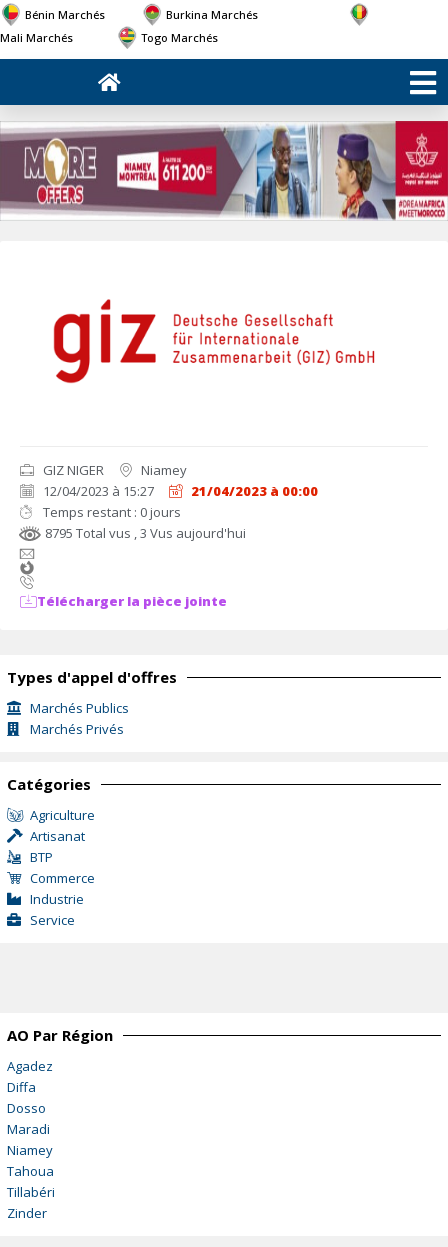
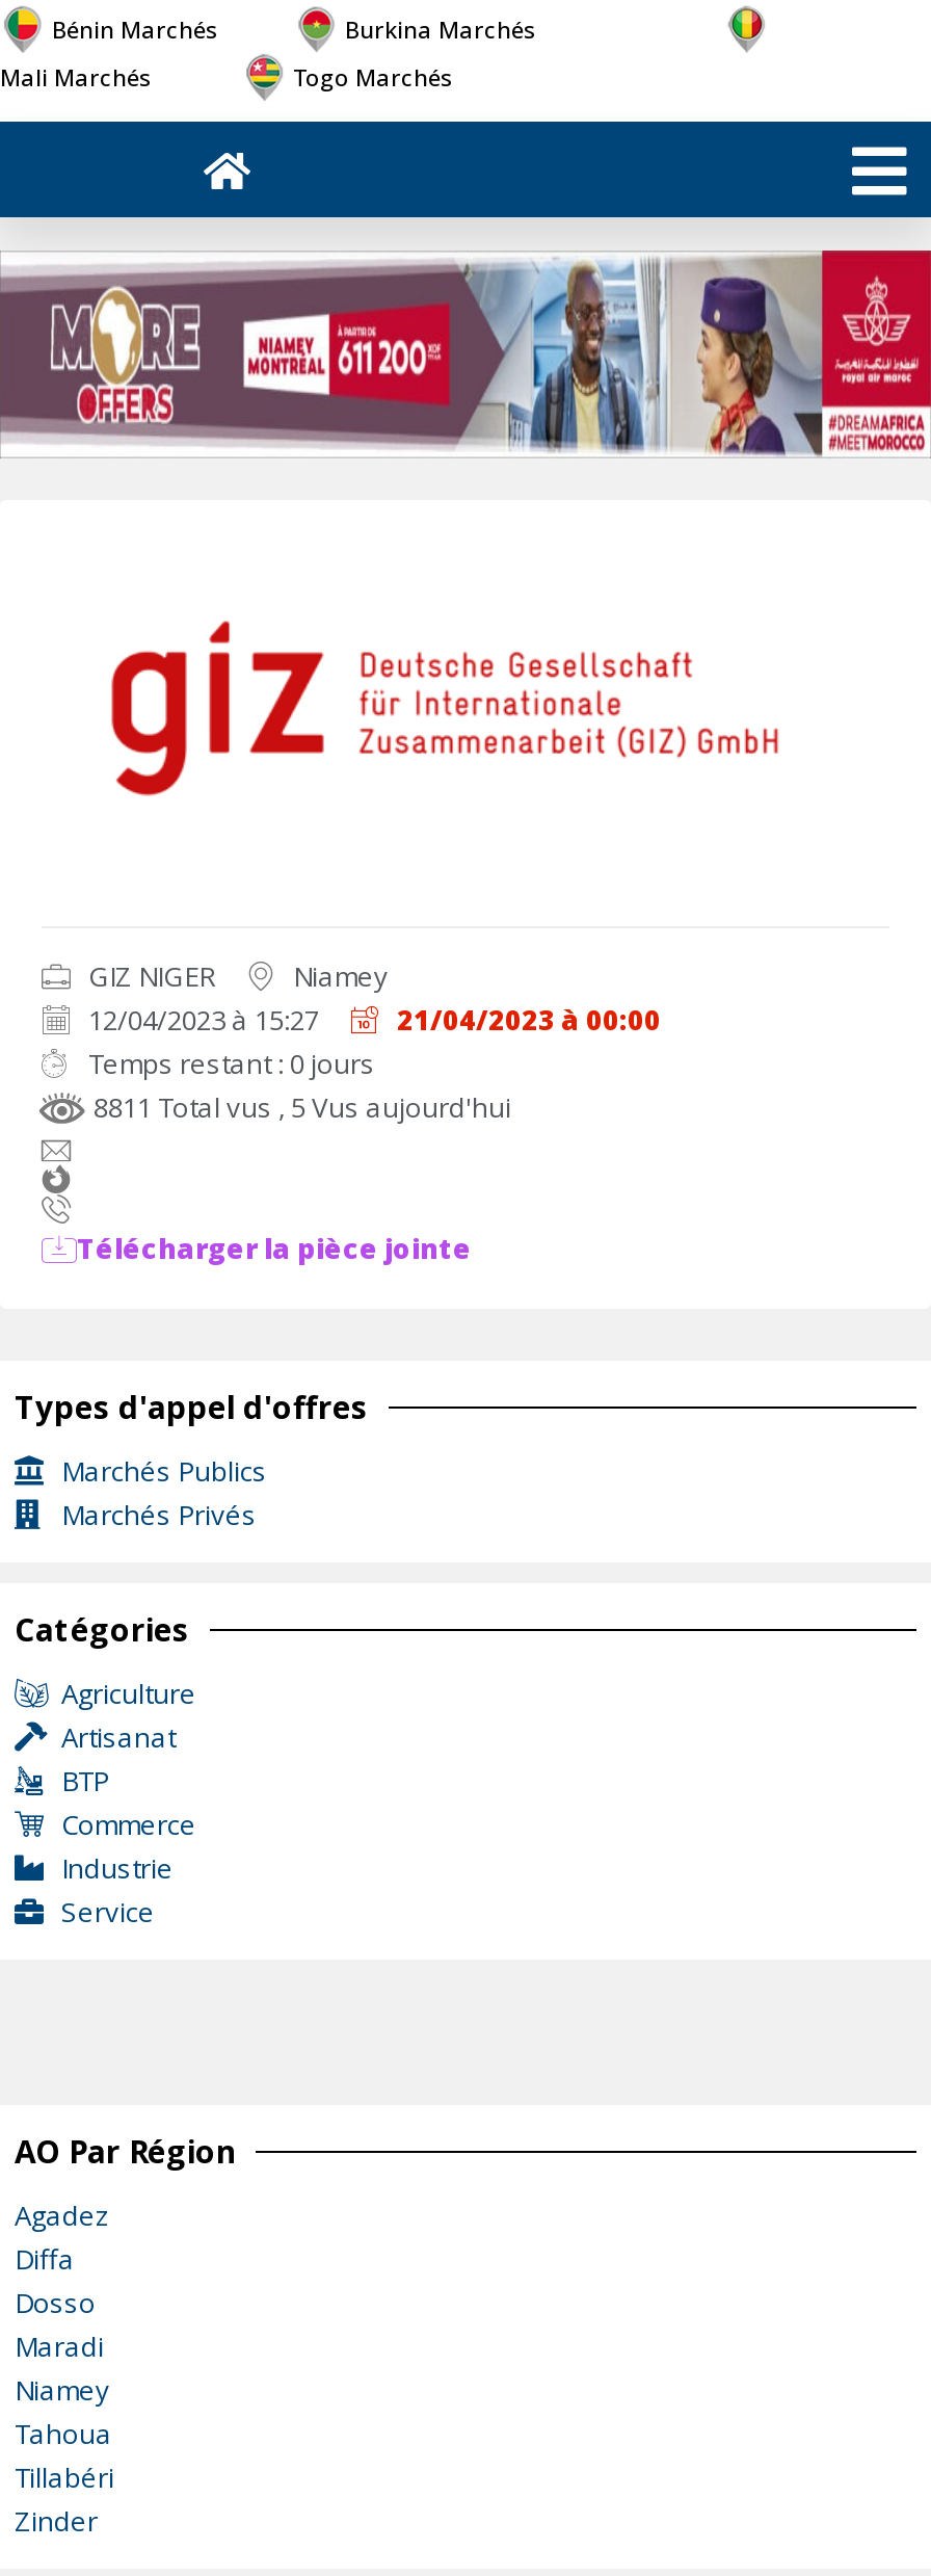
[42,524,246,542] 8795 Total vus, 3 Vus aujourd'hui -> [87,1089,511,1126] 8811 Total vus, 5 Vus aujourd'hui

